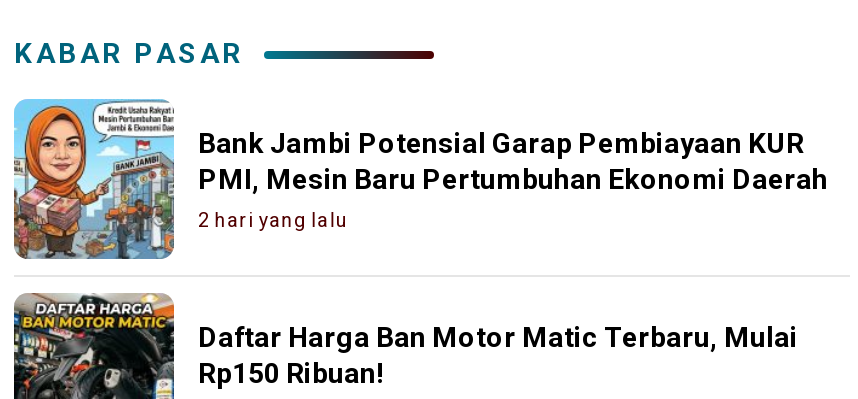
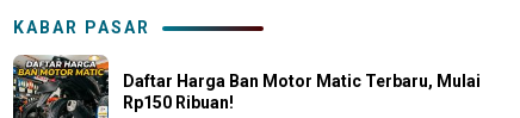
[12,97,828,261] [image] | Bank Jambi Potensial Garap Pembiayaan KUR | PMI, Mesin Baru Pertumbuhan Ekonomi Daerah | 2 hari yang lalu -> none

